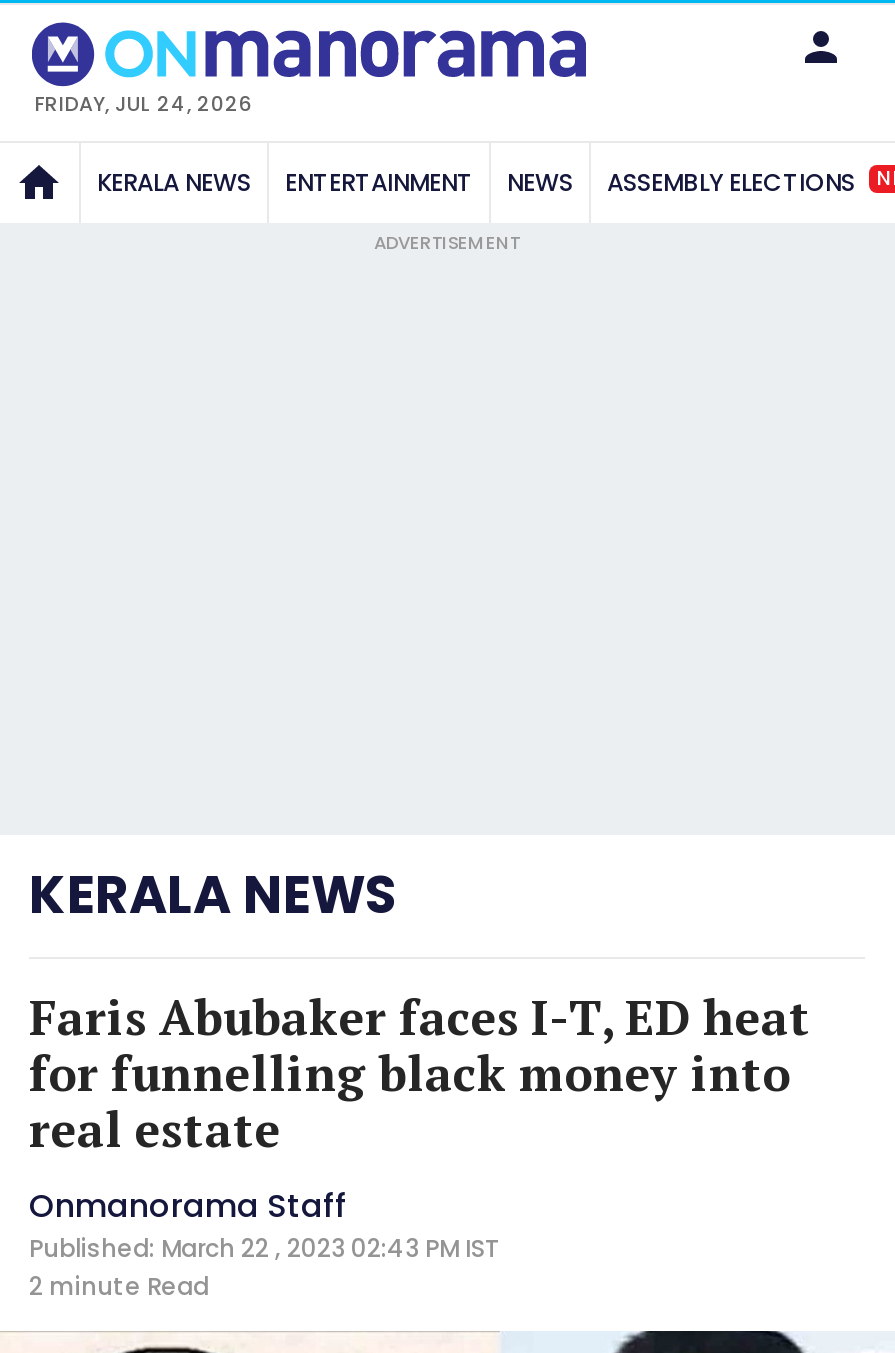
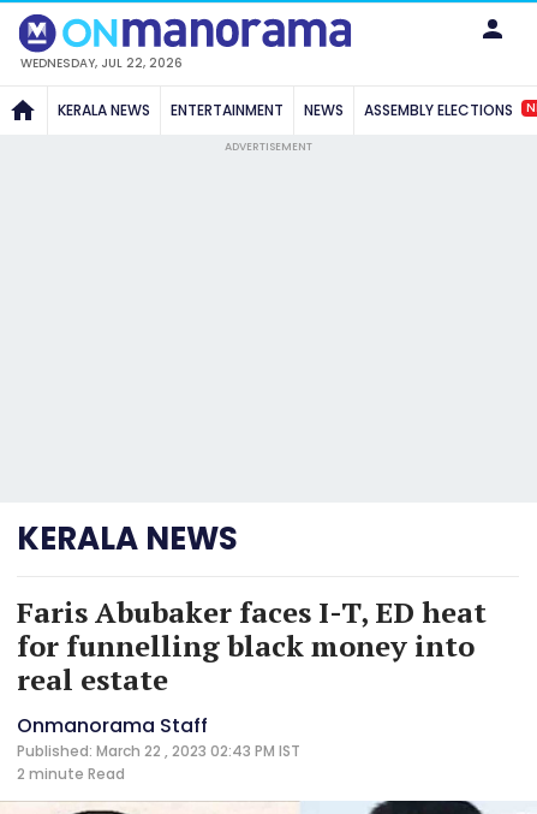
[35,88,253,118] FRIDAY, JUL 24, 2026 -> [20,54,183,72] WEDNESDAY, JUL 22, 2026

